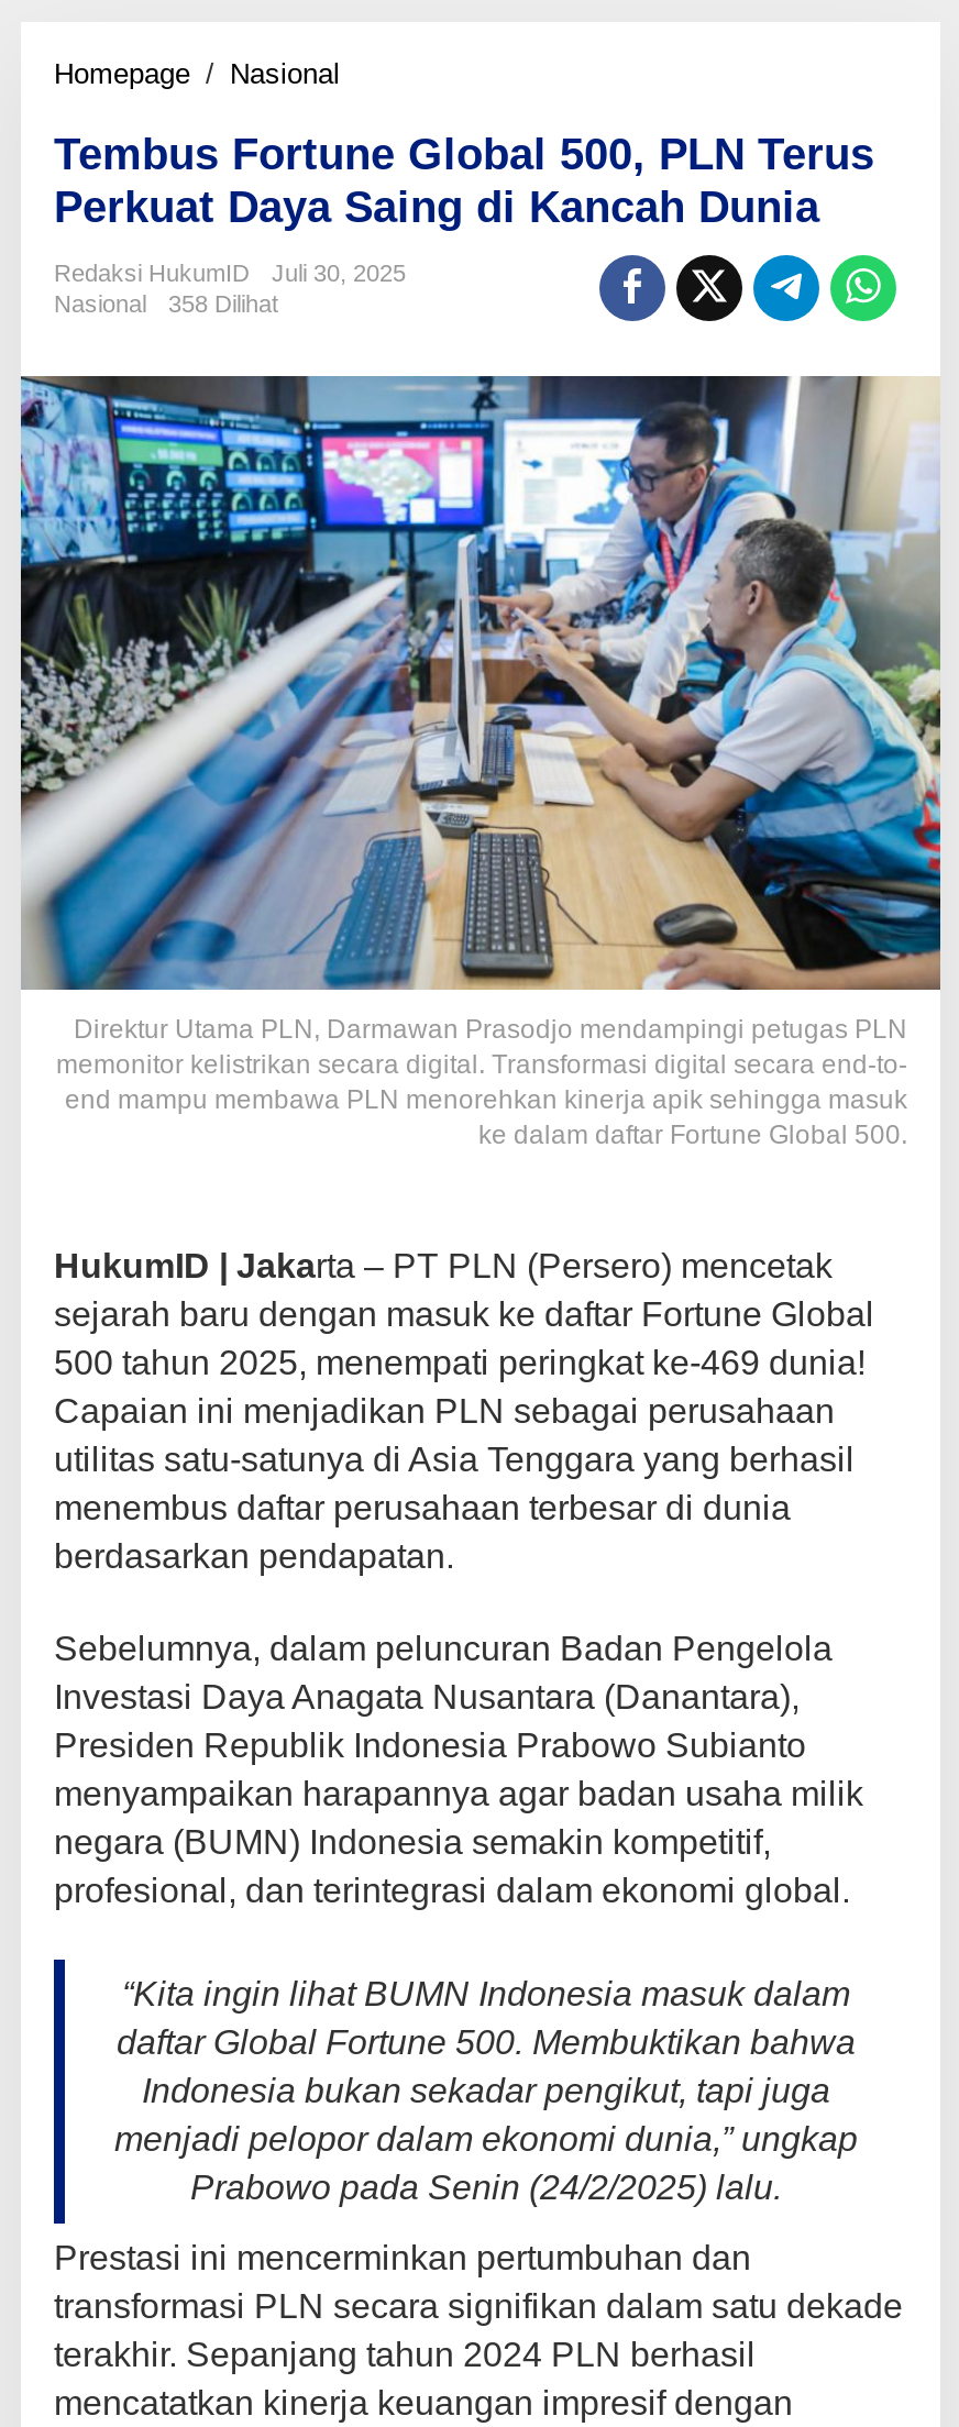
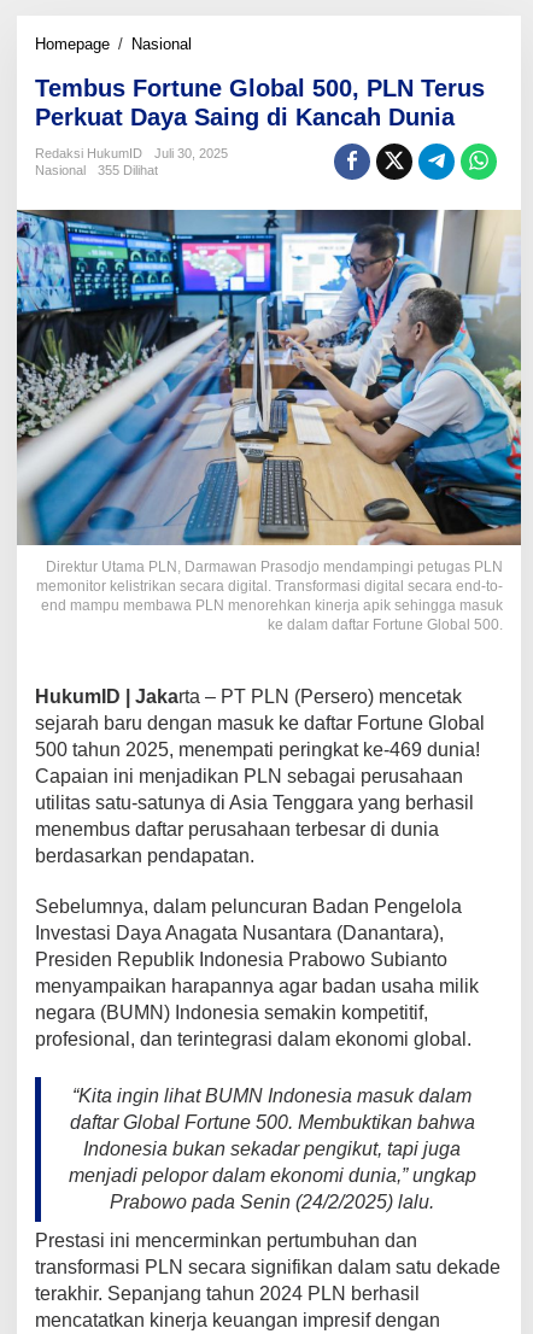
[54,290,278,317] Nasional 358 Dilihat -> [35,163,158,177] Nasional 355 Dilihat

